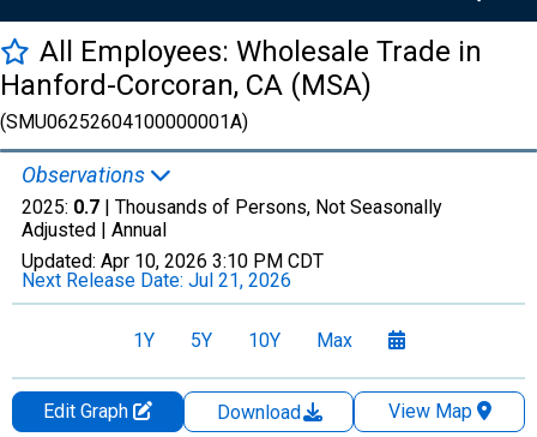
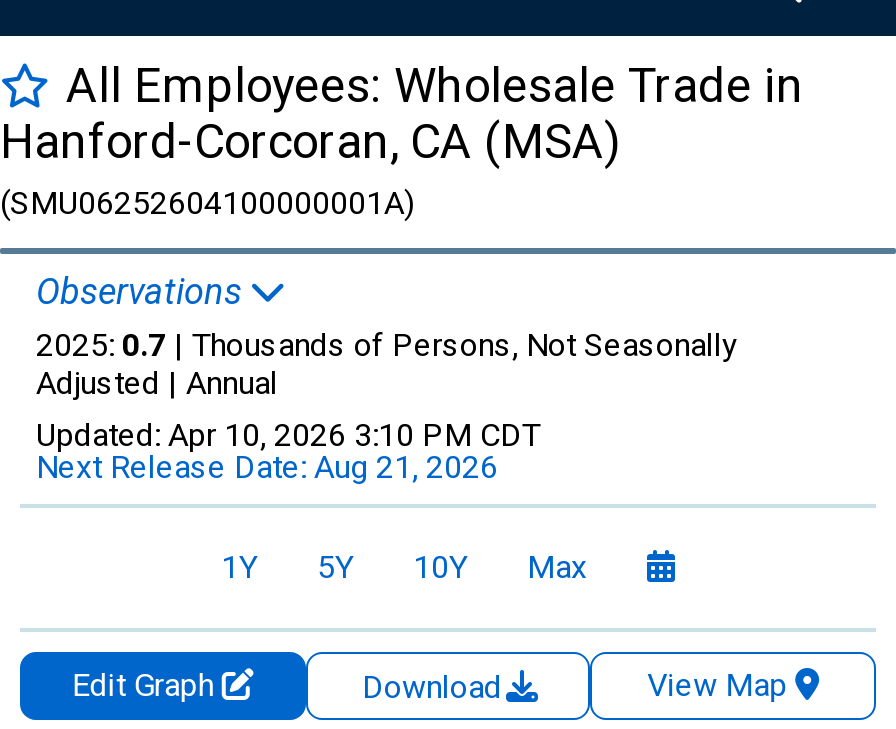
[22,269,291,292] Next Release Date: Jul 21, 2026 -> [36,448,498,486] Next Release Date: Aug 21, 2026

